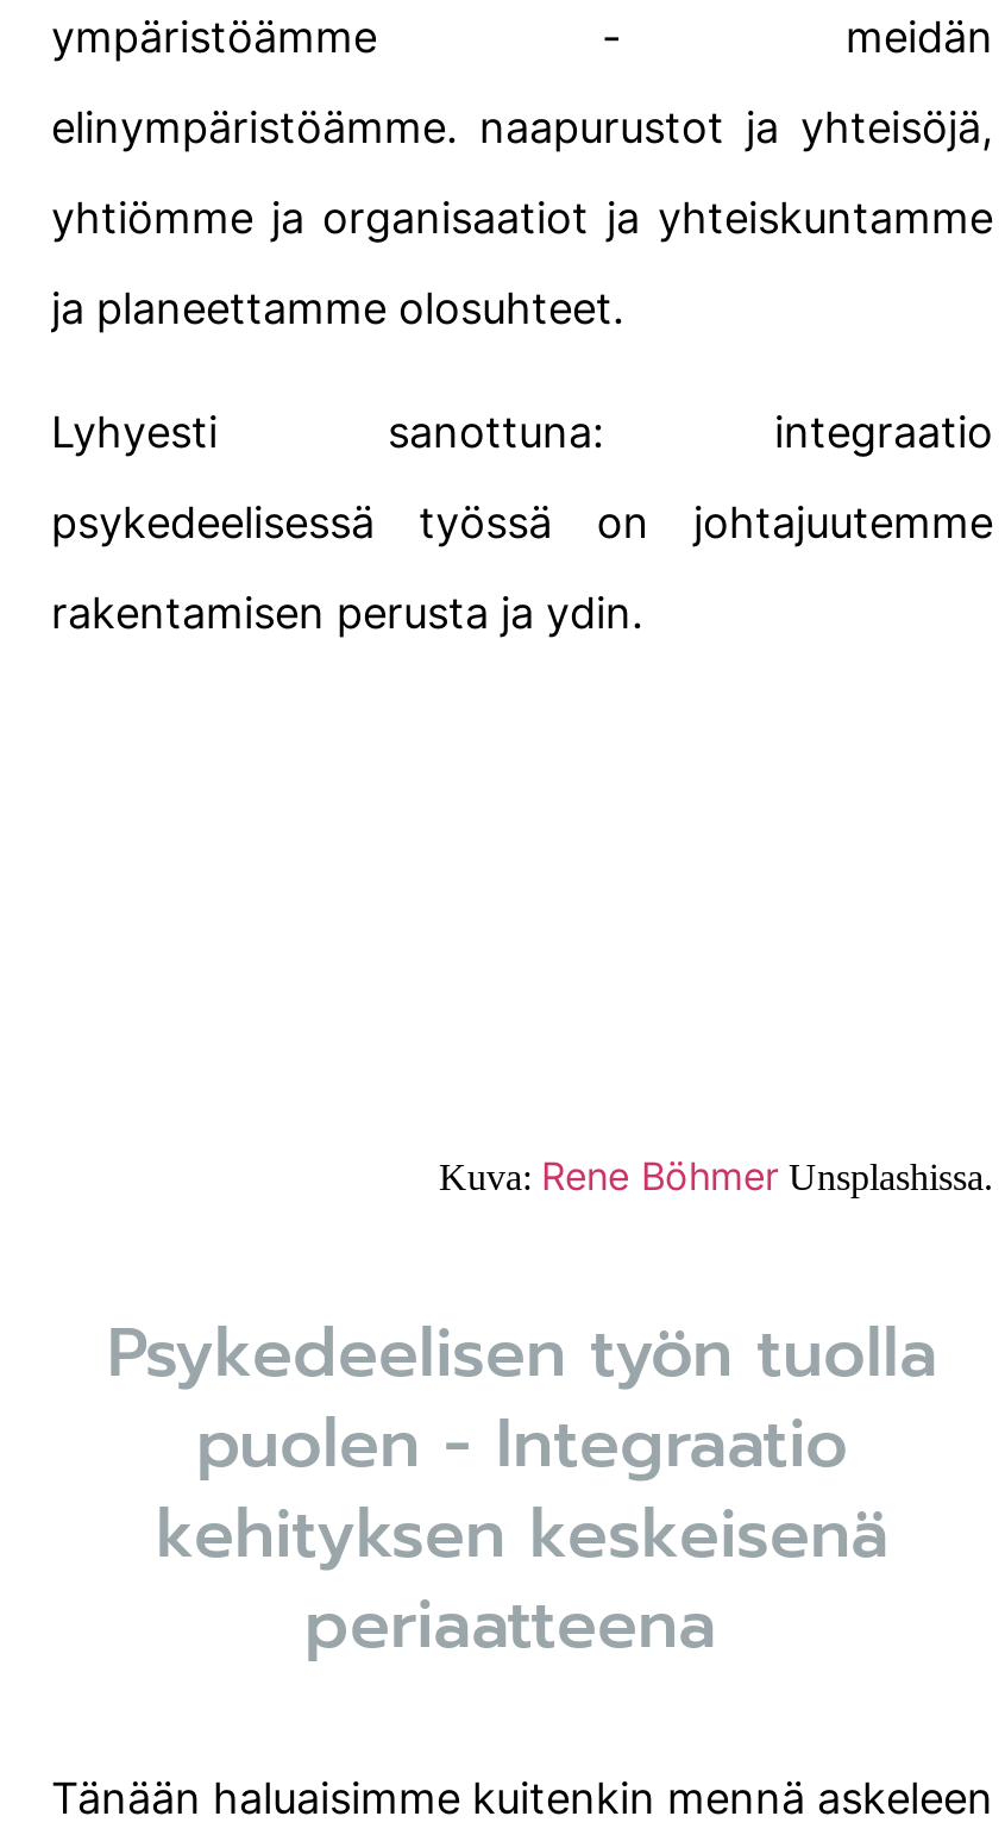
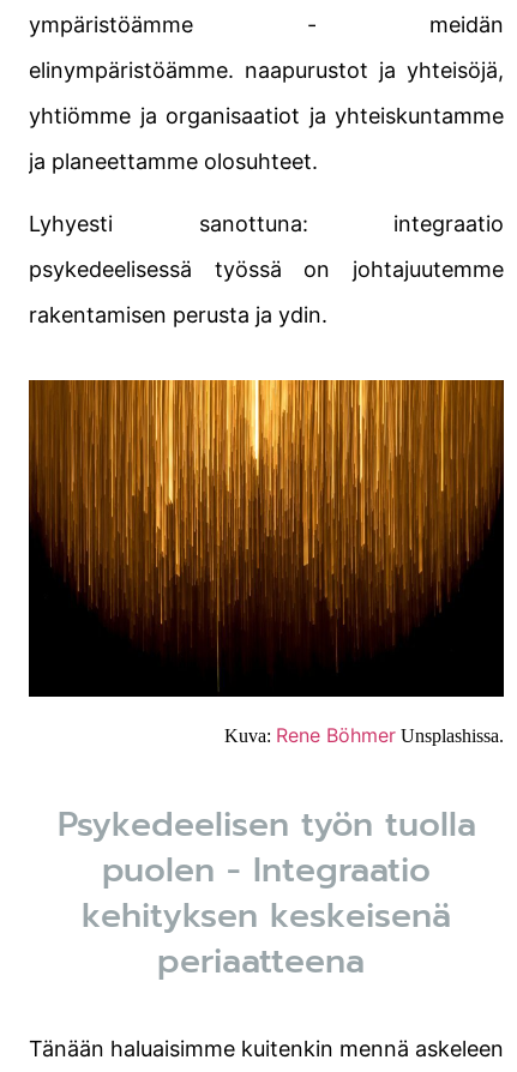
none -> [28,379,505,698] [image]

